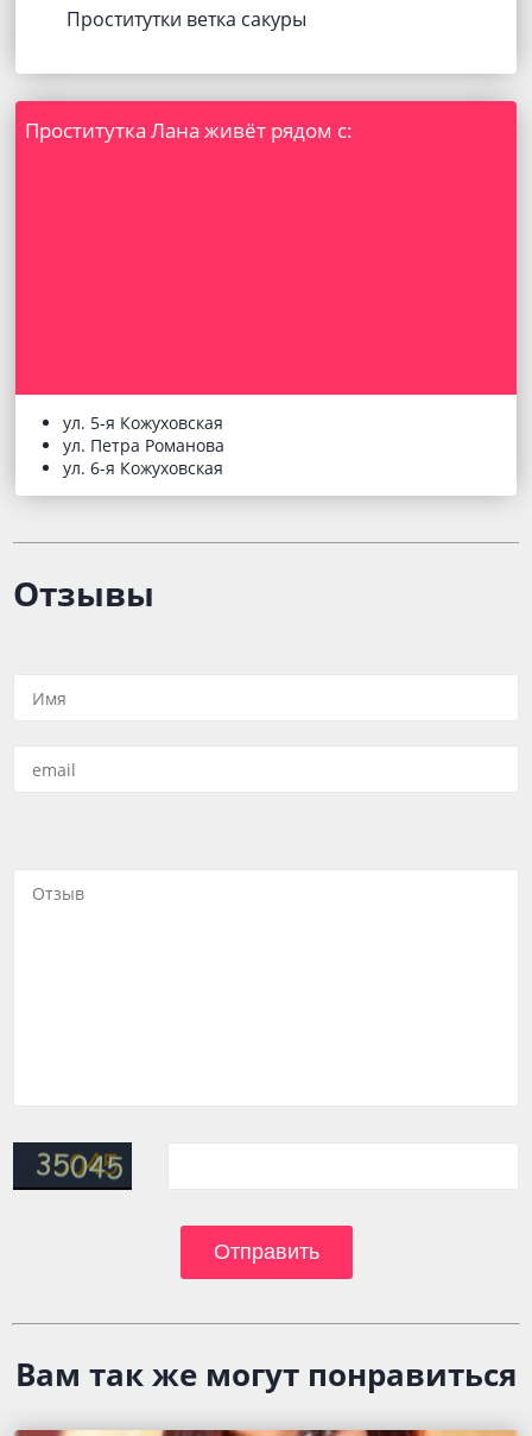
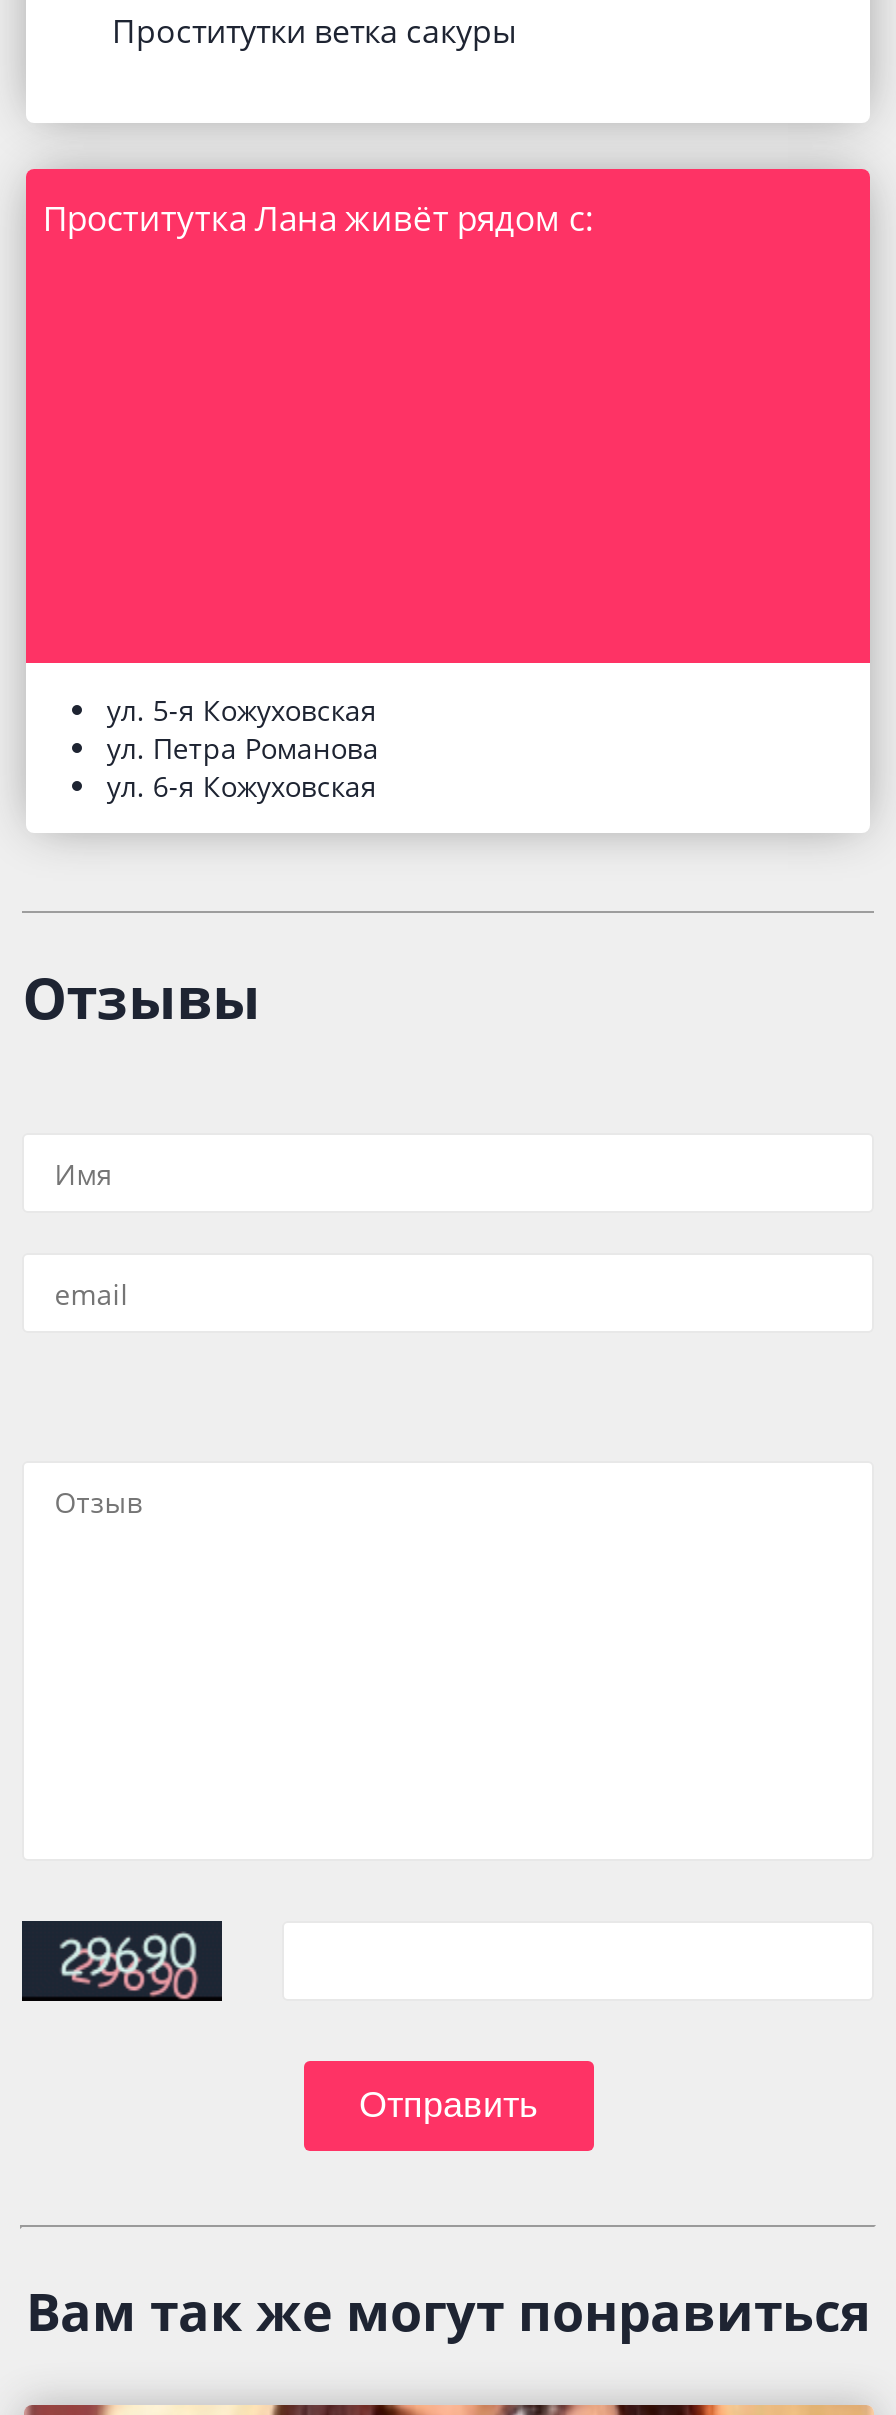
[37,1150,123,1190] [image] -> [58,1931,206,2001] [image]

